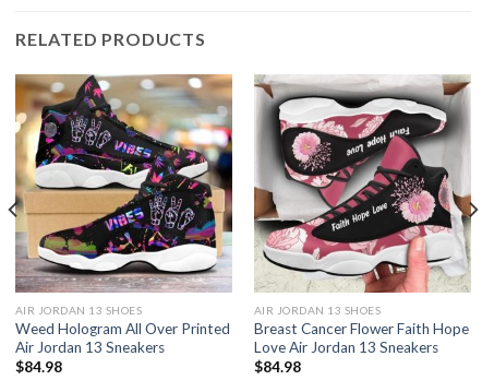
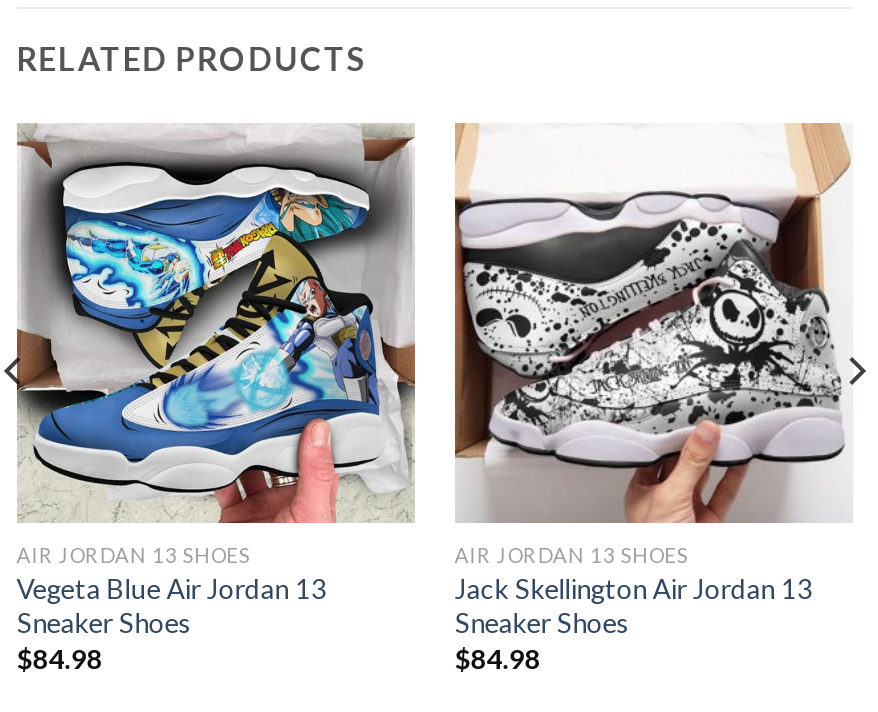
[14,74,233,356] [image] | Weed Hologram All Over Printed | Air Jordan 13 Sneakers -> [17,123,415,639] [image] | Vegeta Blue Air Jordan 13 | Sneaker Shoes
[254,75,472,356] [image] | Breast Cancer Flower Faith Hope | Love Air Jordan 13 Sneakers -> [453,123,853,639] [image] | Jack Skellington Air Jordan 13 | Sneaker Shoes

